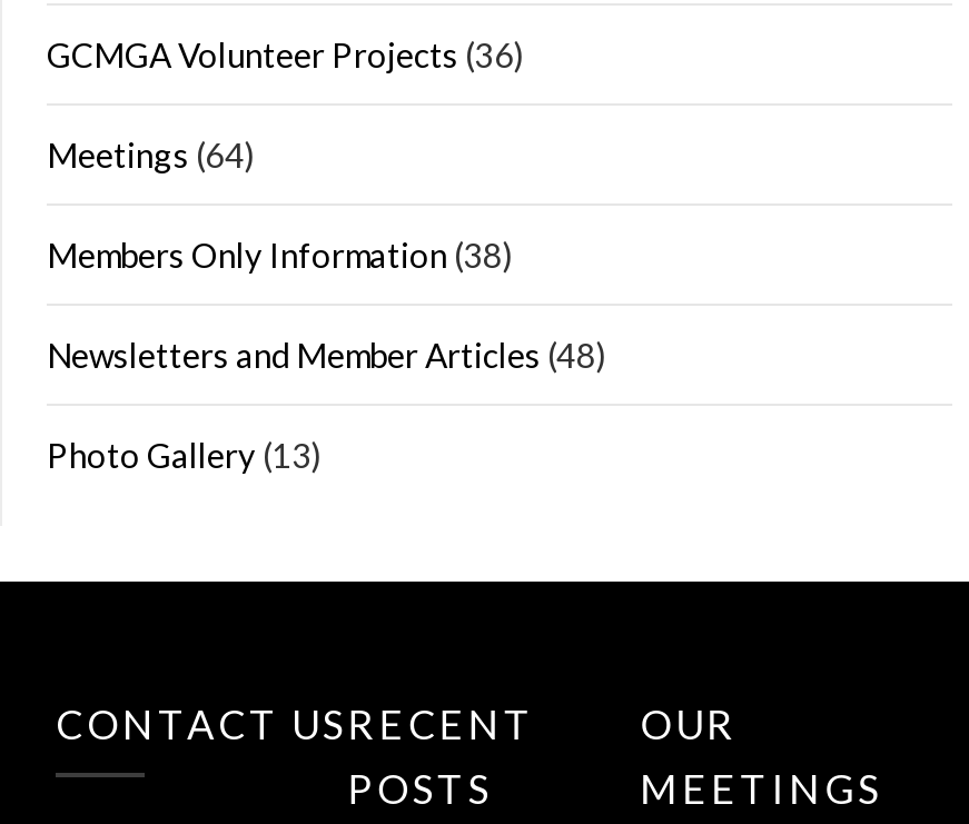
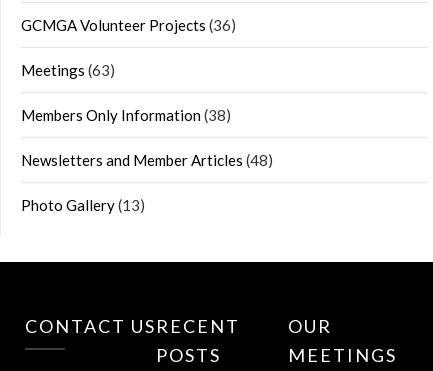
[47,135,256,175] Meetings (64) -> [21,61,115,79] Meetings (63)

